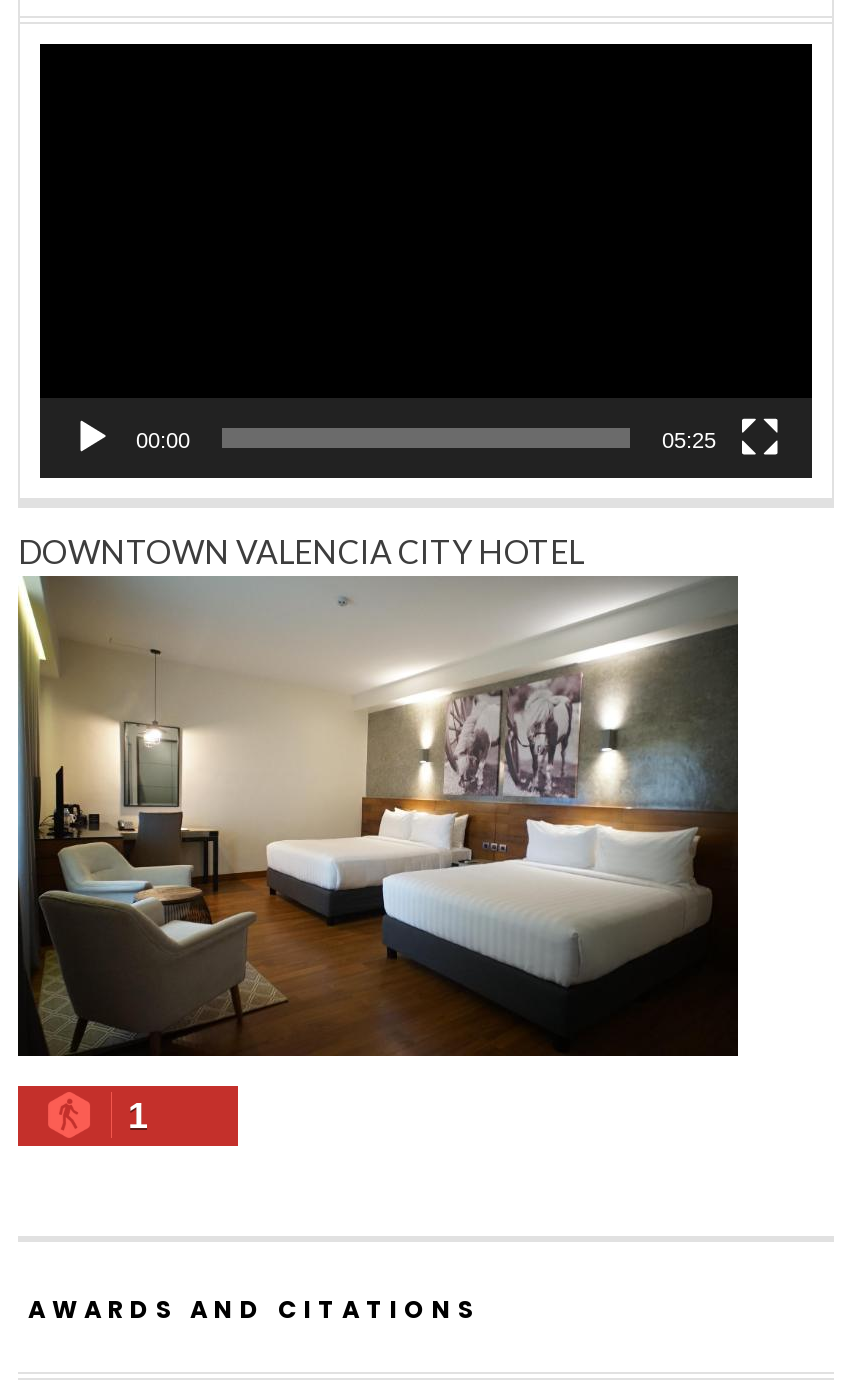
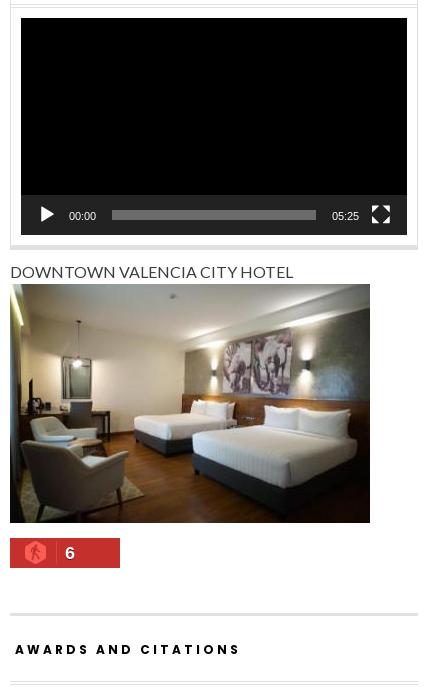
[128,1096,144,1136] 1 -> [65,543,73,563] 6

